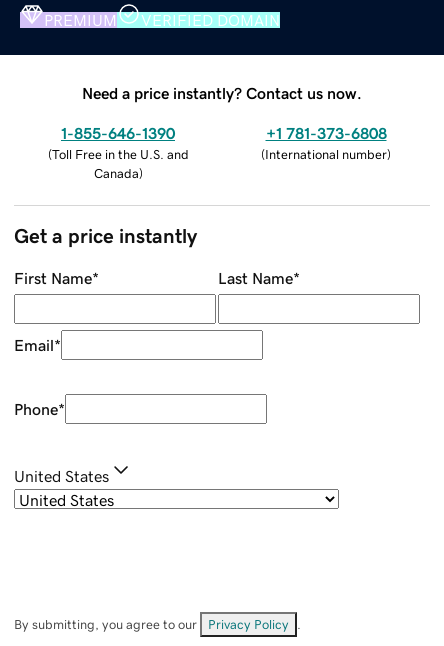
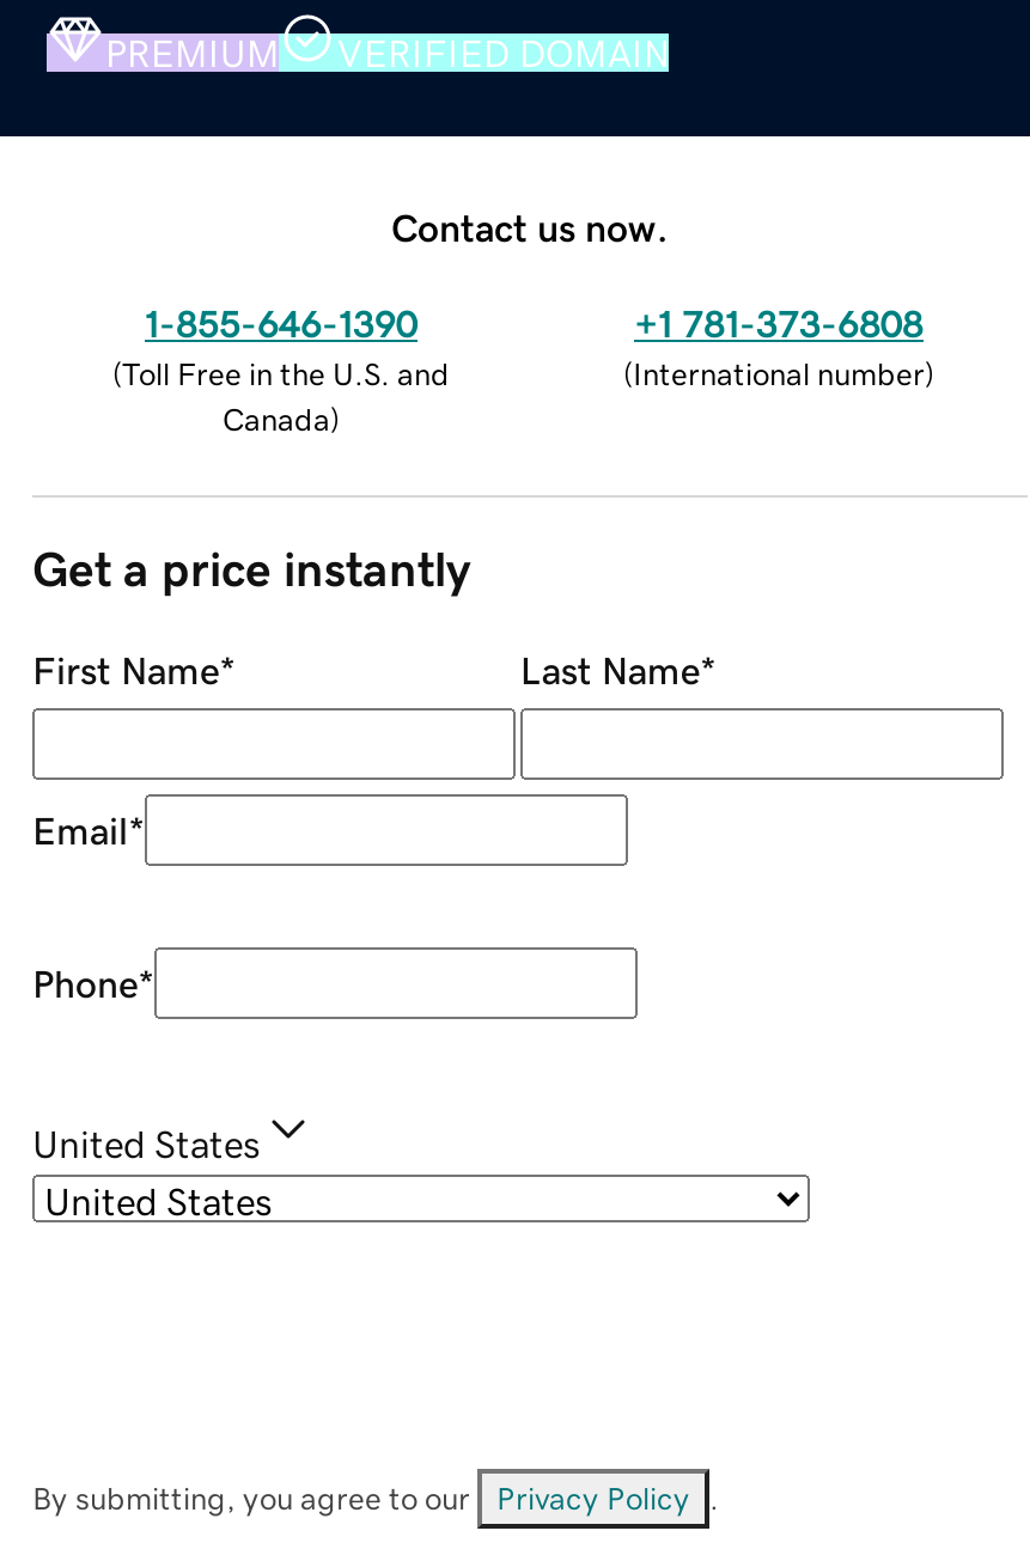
[82,85,362,101] Need a price instantly? Contact us now. -> [391,207,669,245] Contact us now.

